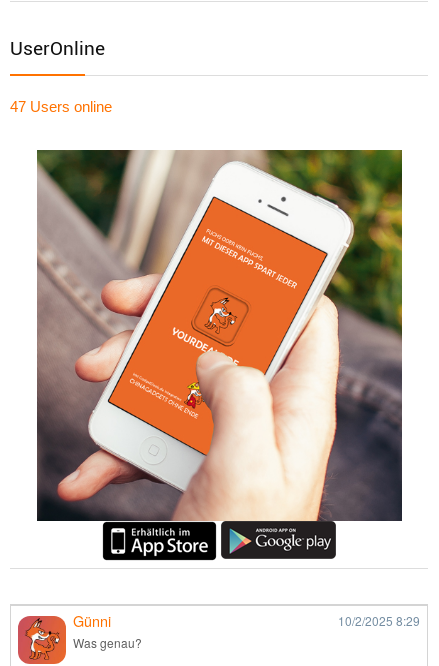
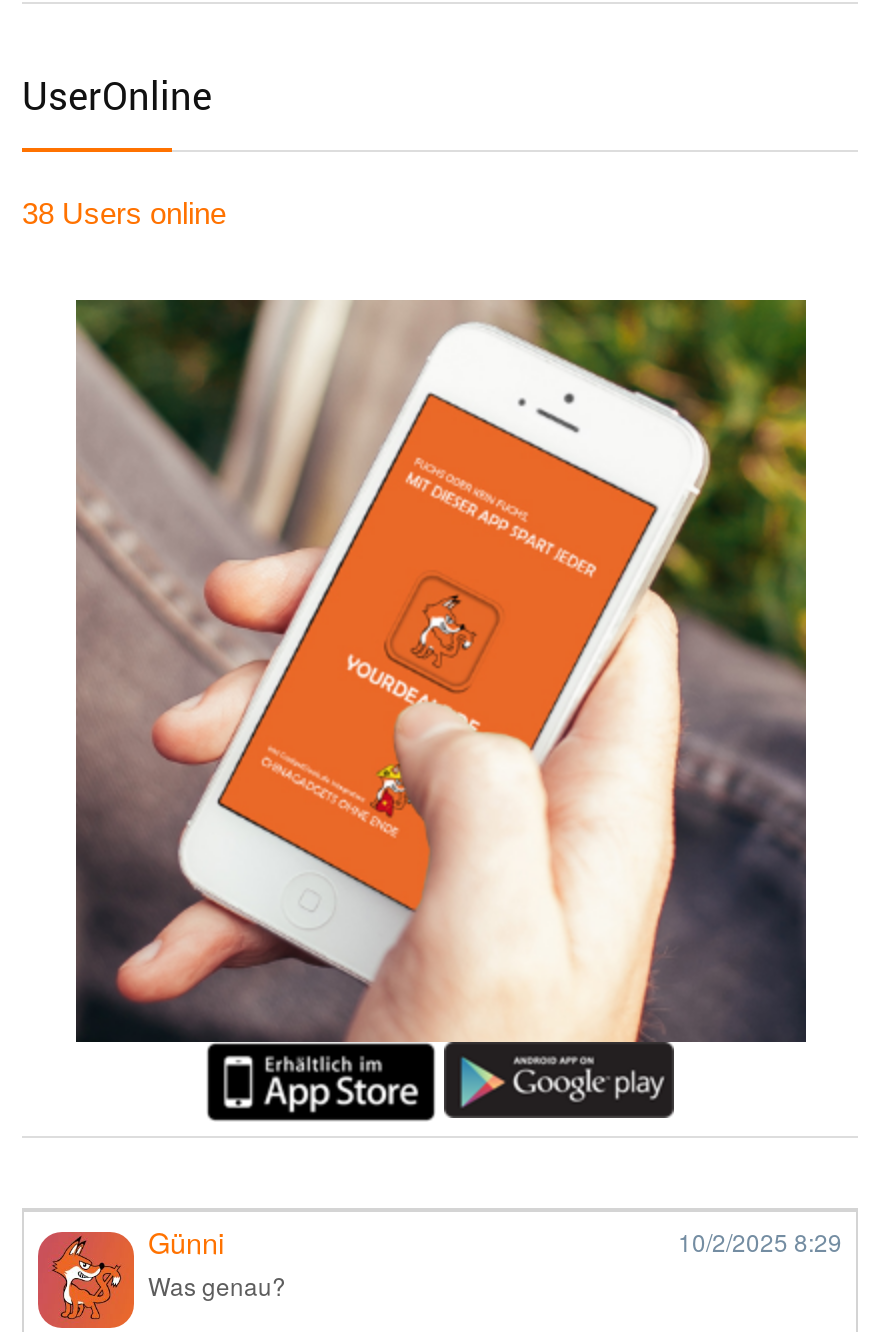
[10,97,112,114] 47 Users online -> [22,195,226,229] 38 Users online

